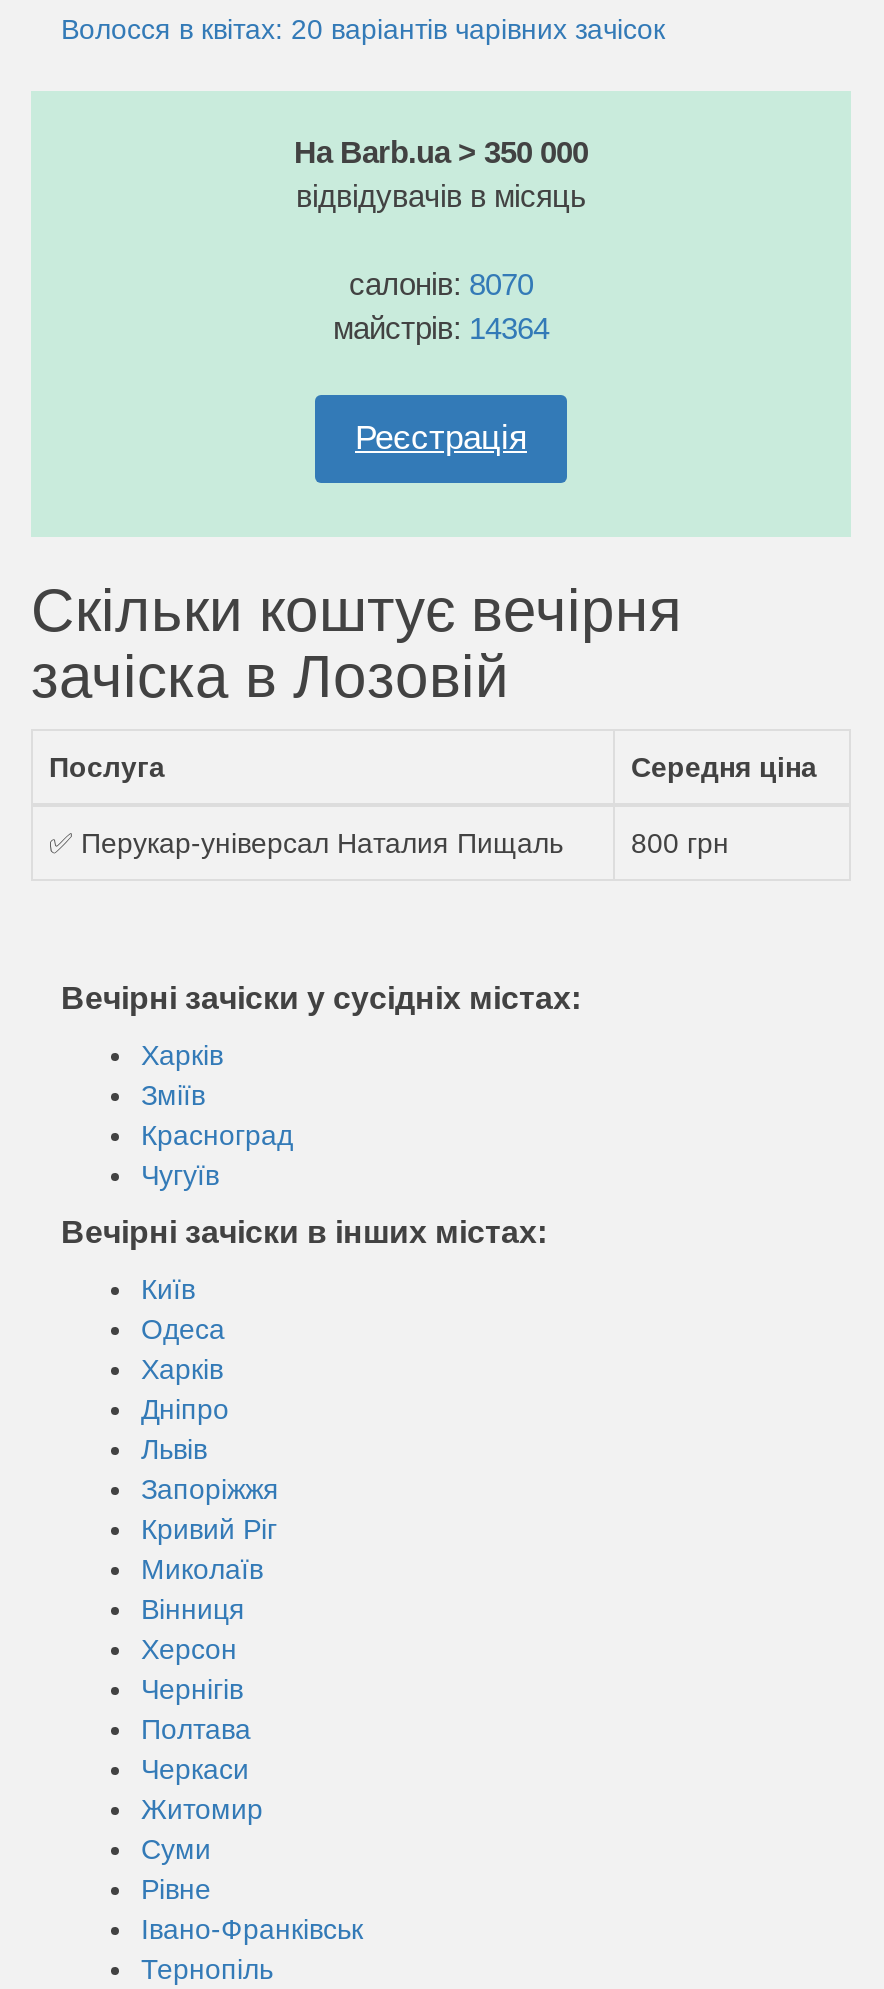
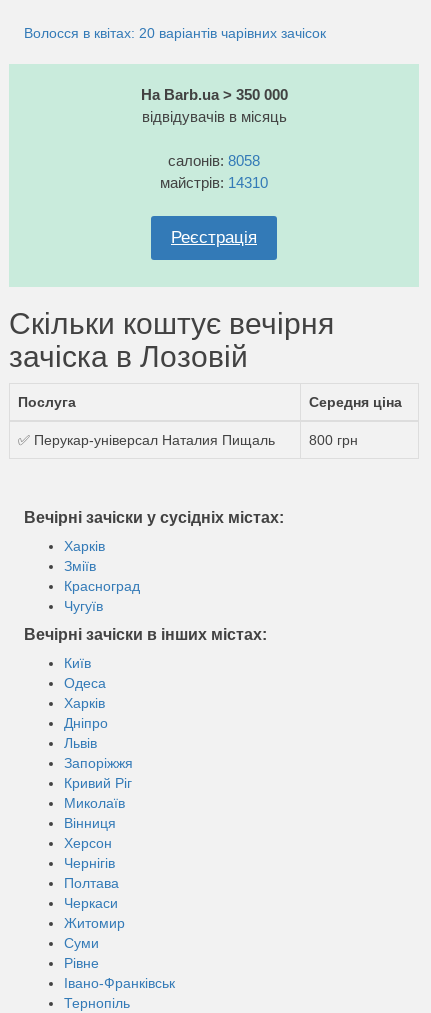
[349,267,533,301] салонів: 8070 -> [168,152,260,169] салонів: 8058
[333,311,549,345] майстрів: 14364 -> [160,174,268,191] майстрів: 14310

